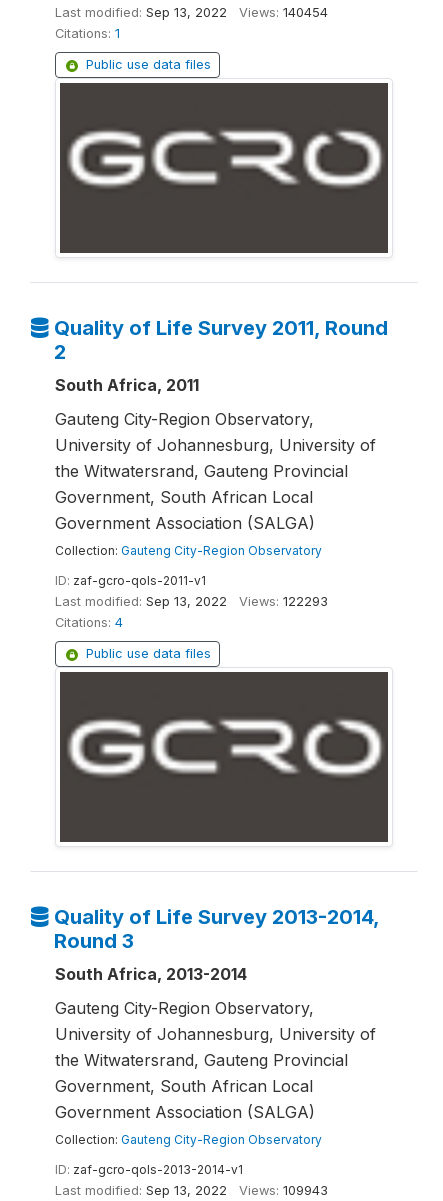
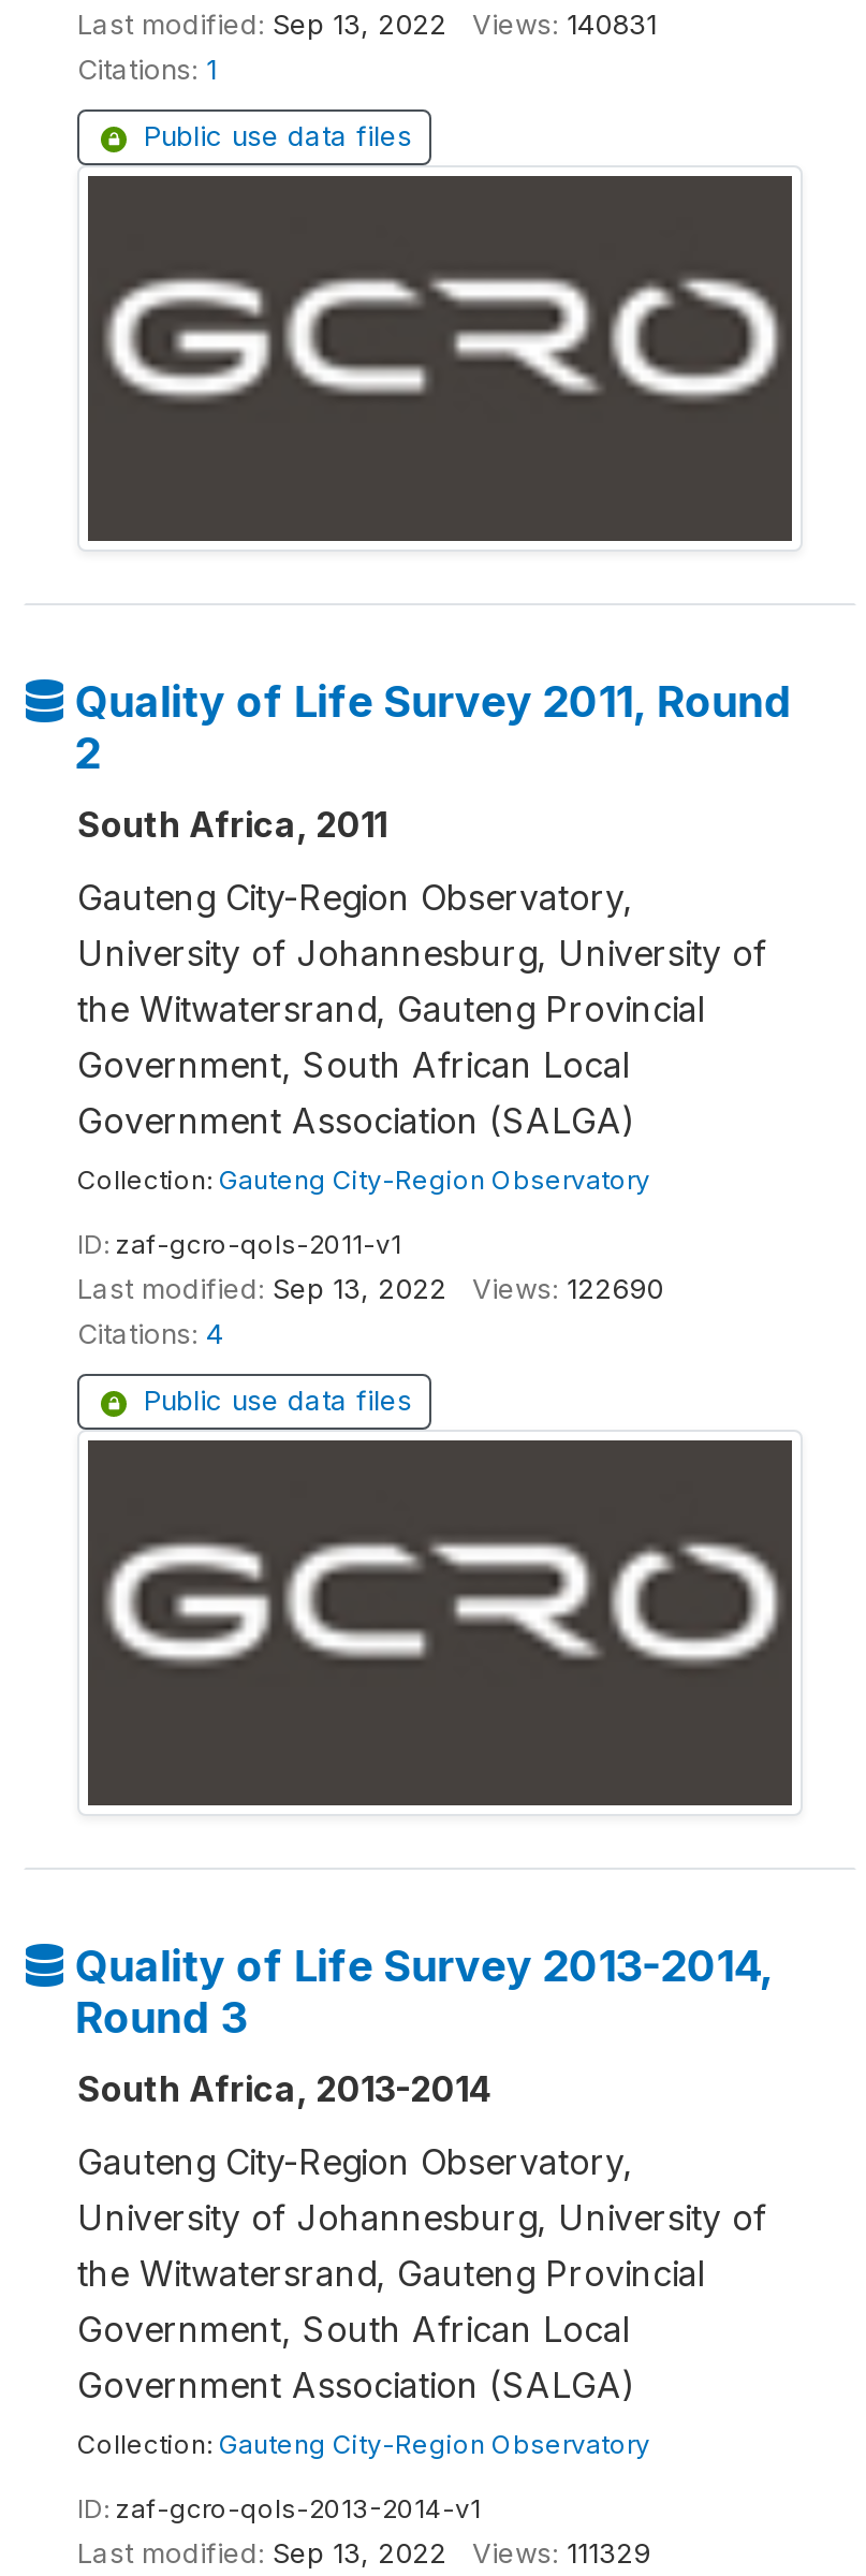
[55,5,328,20] Last modified: Sep 13, 2022 Views: 140454 -> [77,9,657,41] Last modified: Sep 13, 2022 Views: 140831
[55,594,328,609] Last modified: Sep 13, 2022 Views: 122293 -> [77,1273,663,1306] Last modified: Sep 13, 2022 Views: 122690
[55,1183,328,1198] Last modified: Sep 13, 2022 Views: 109943 -> [77,2538,650,2570] Last modified: Sep 13, 2022 Views: 111329

